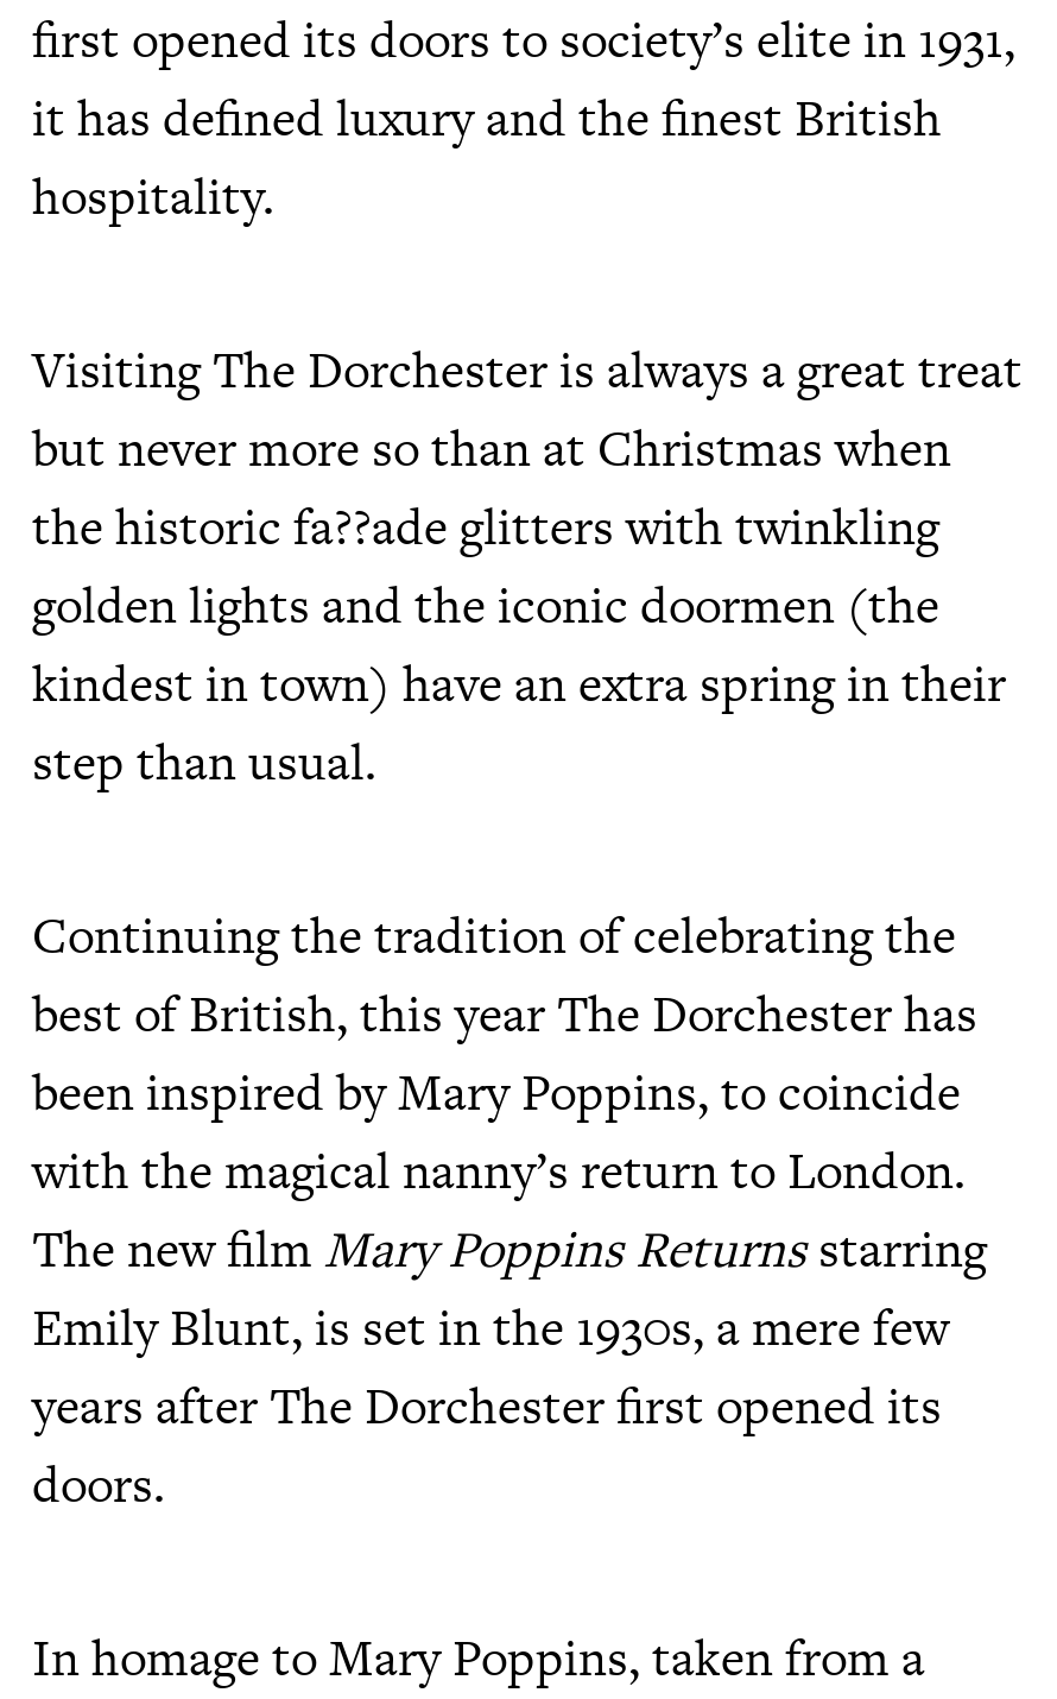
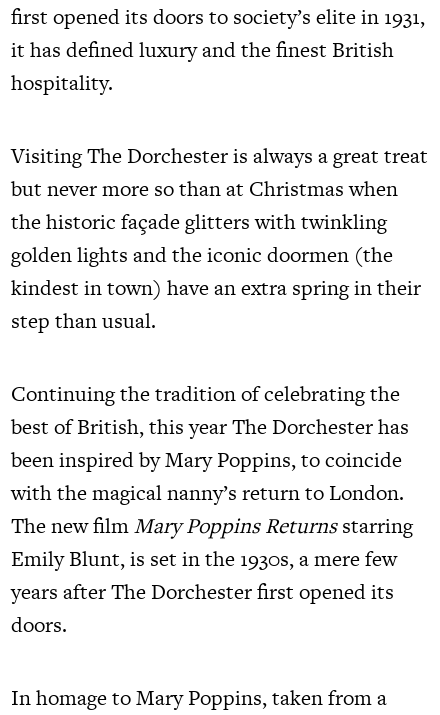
[32,493,939,562] the historic fa??ade glitters with twinkling -> [11,207,387,236] the historic façade glitters with twinkling

